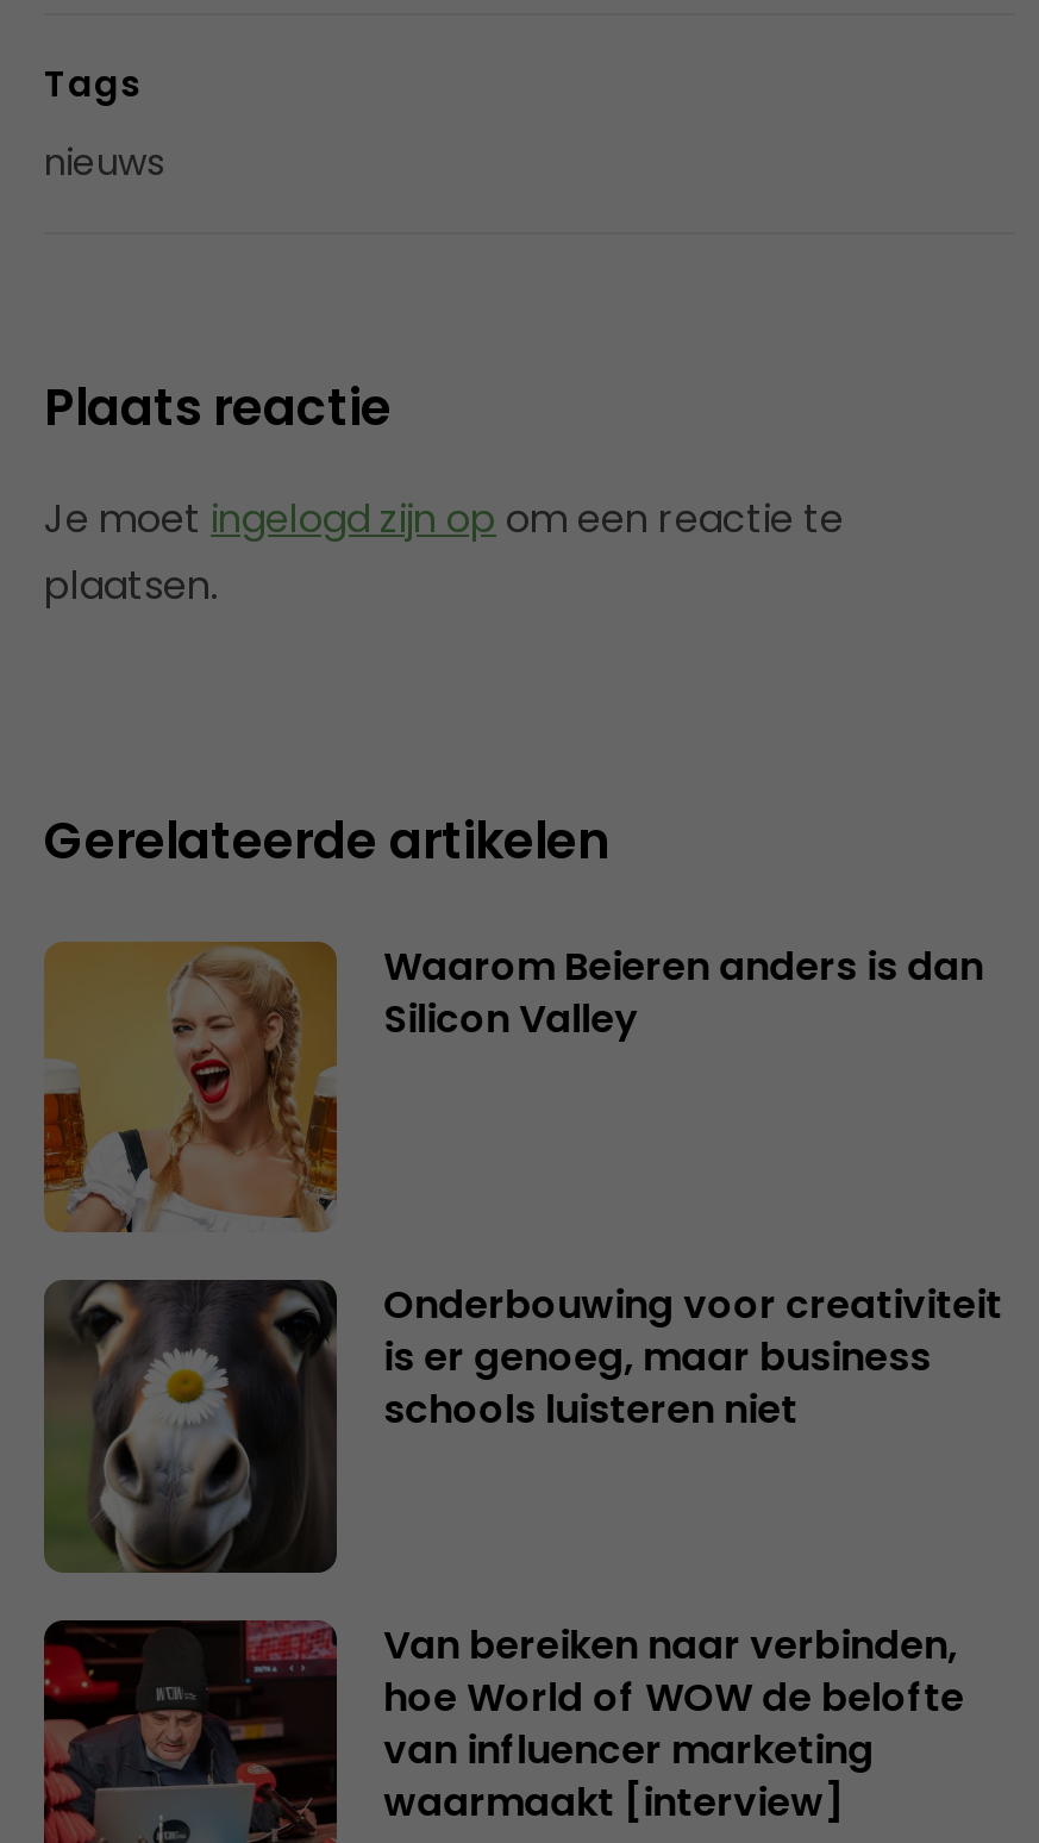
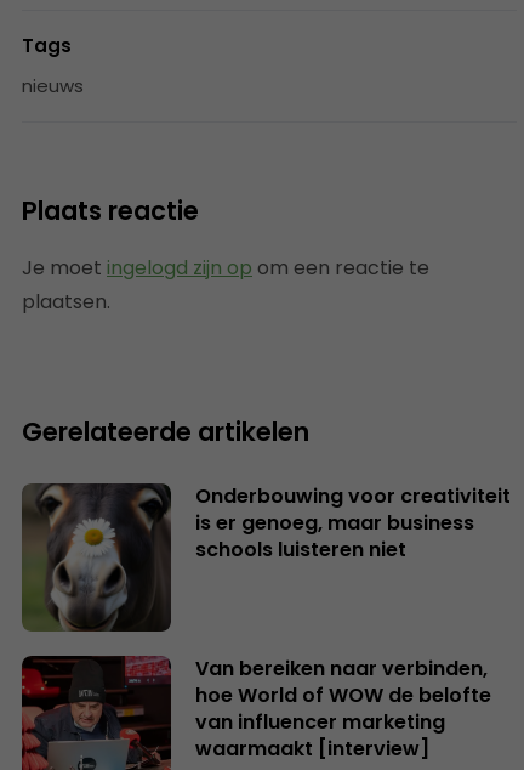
[42,938,984,1235] [image] | Waarom Beieren anders is dan | Silicon Valley -> none

